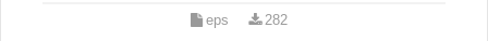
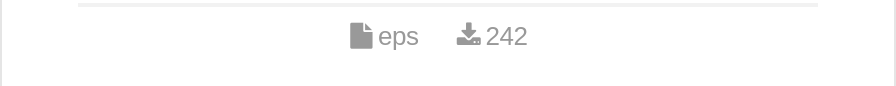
[264,12,287,29] 282 -> [485,22,527,52] 242

